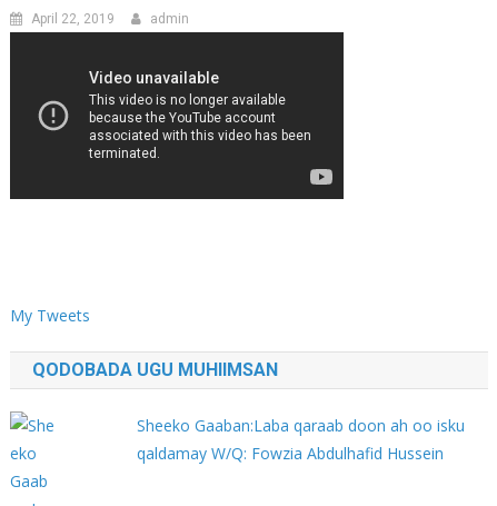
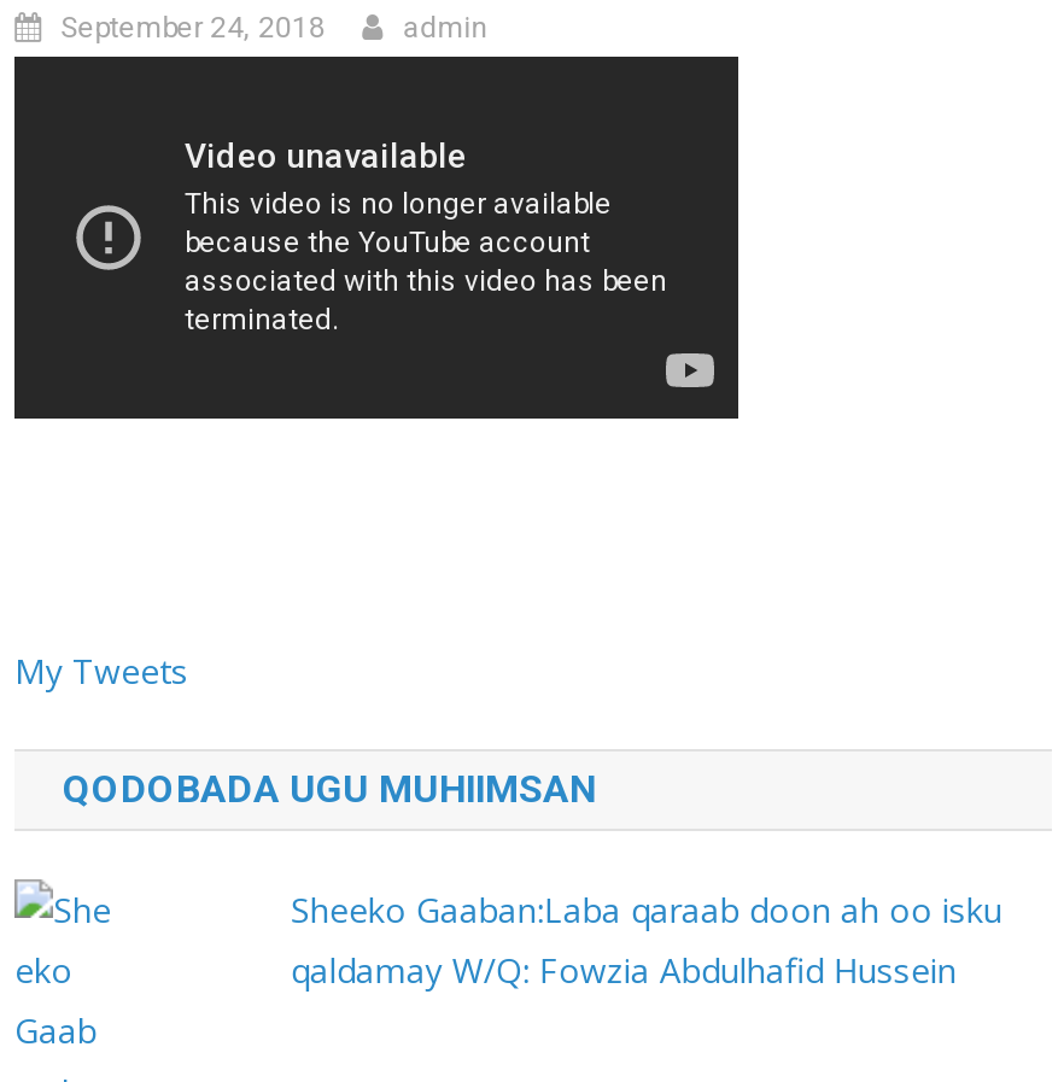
[31,12,115,27] April 22, 2019 -> [61,12,326,46] September 24, 2018

